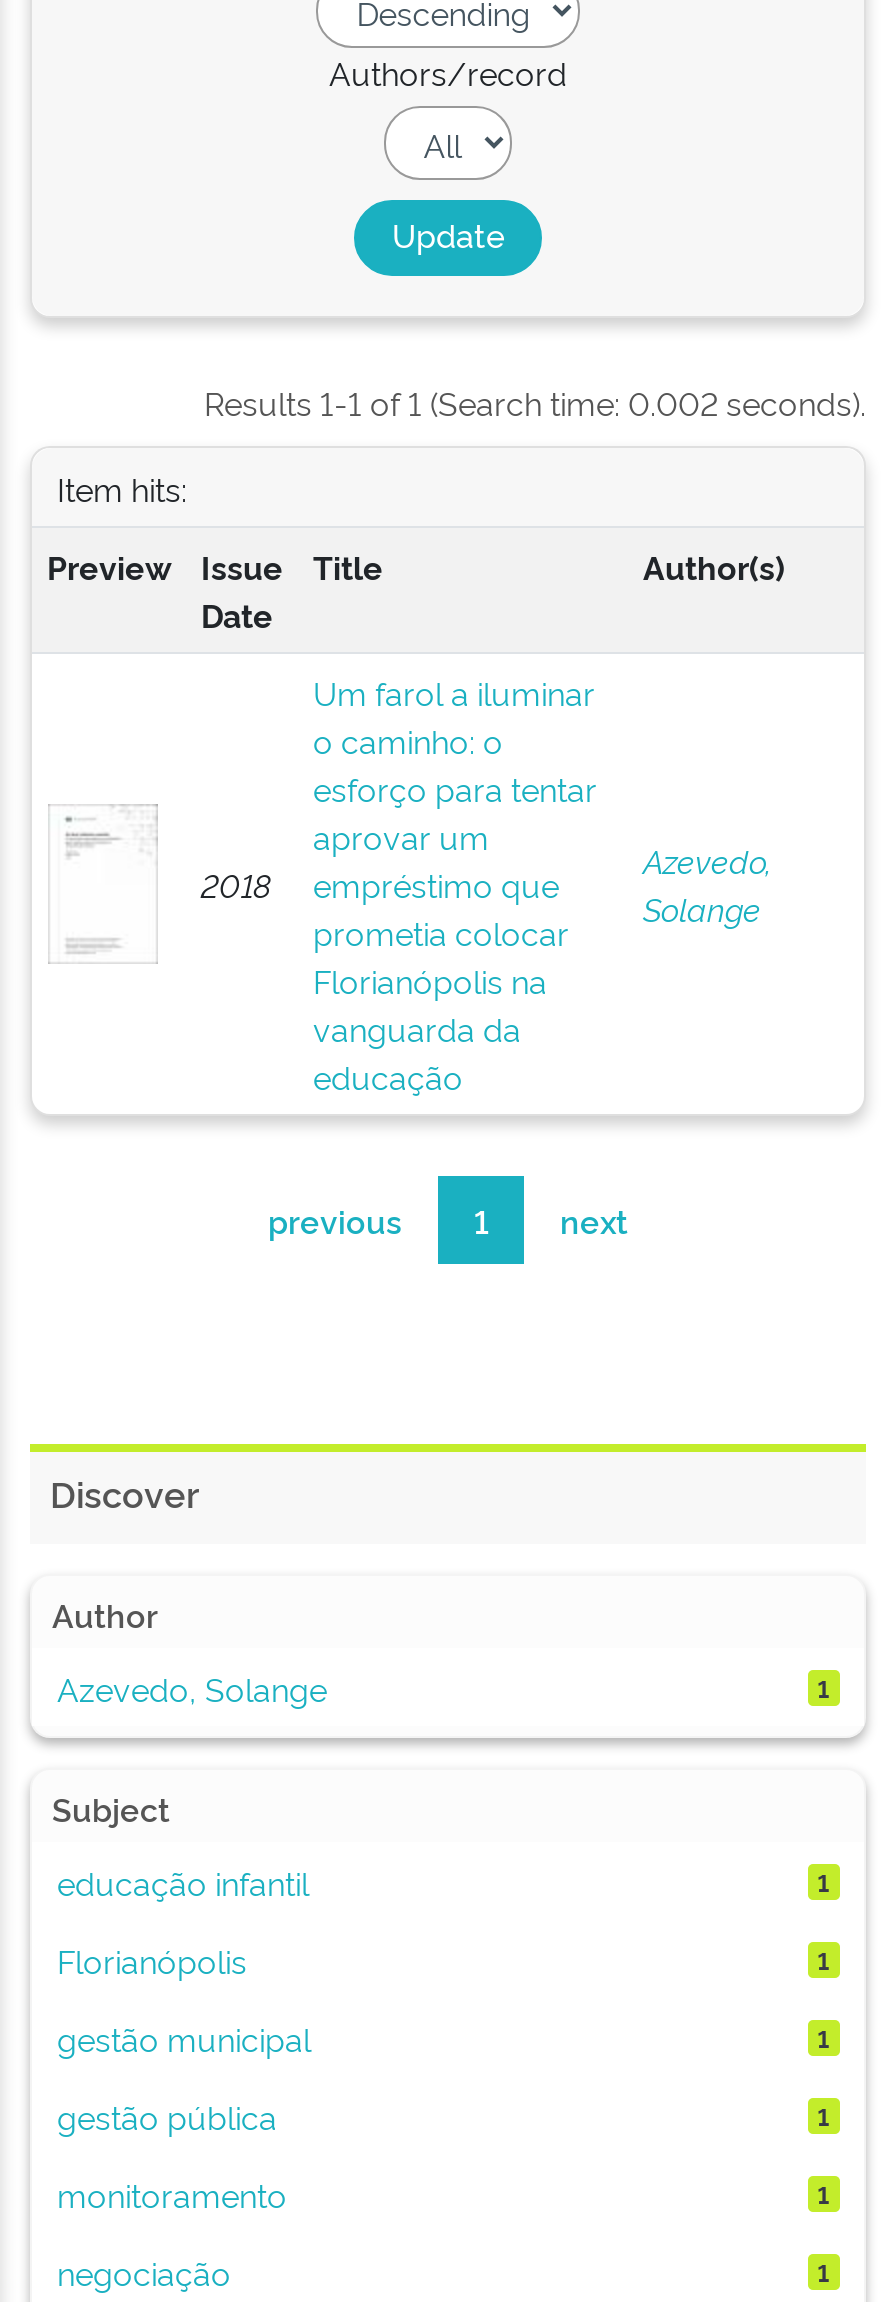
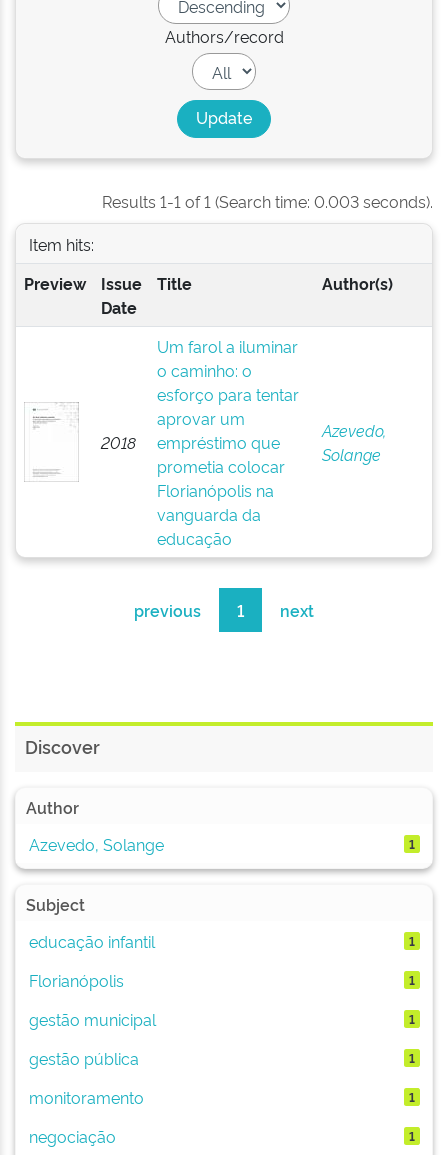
[204,380,866,424] Results 1-1 of 1 (Search time: 0.002 seconds). -> [102,190,433,212] Results 1-1 of 1 (Search time: 0.003 seconds).

